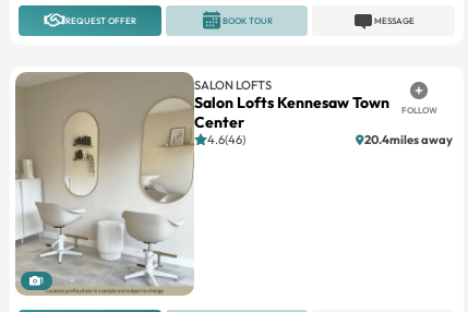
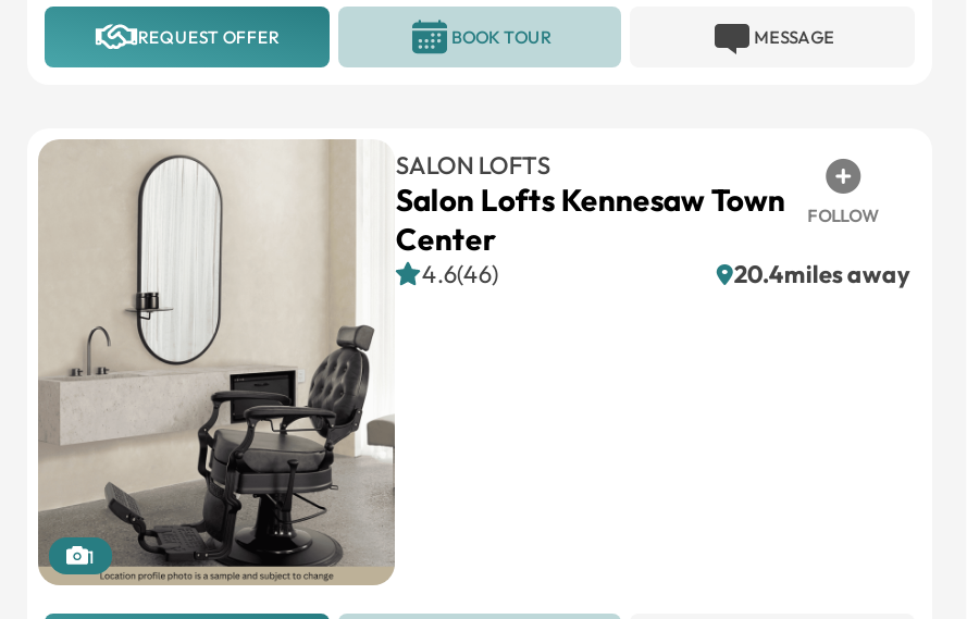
[15,71,195,287] [image] -> [36,140,397,575] [image]

